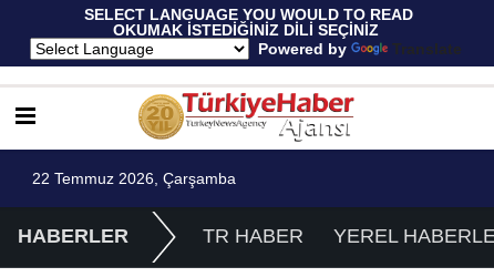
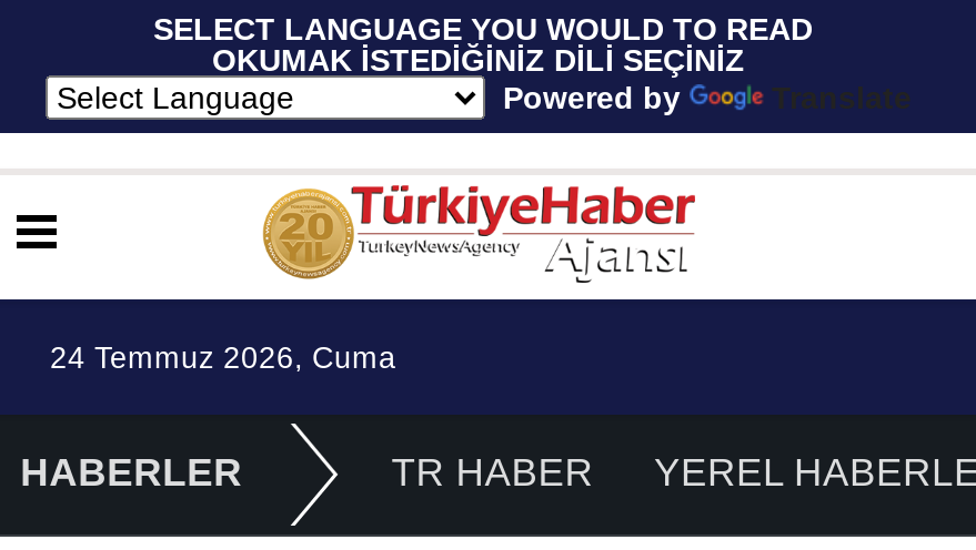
[32,171,236,187] 22 Temmuz 2026, Çarşamba -> [50,342,396,375] 24 Temmuz 2026, Cuma

